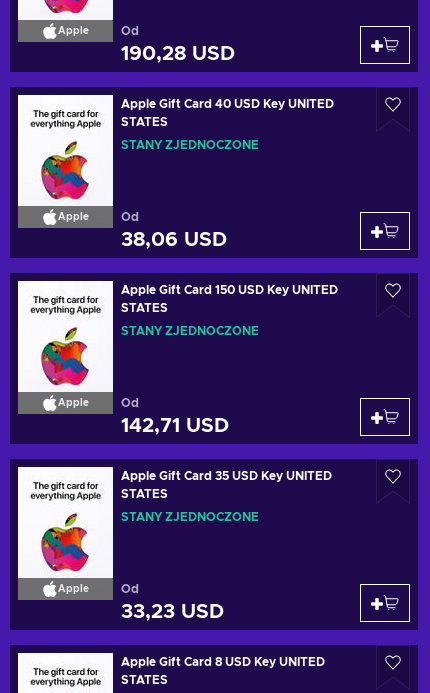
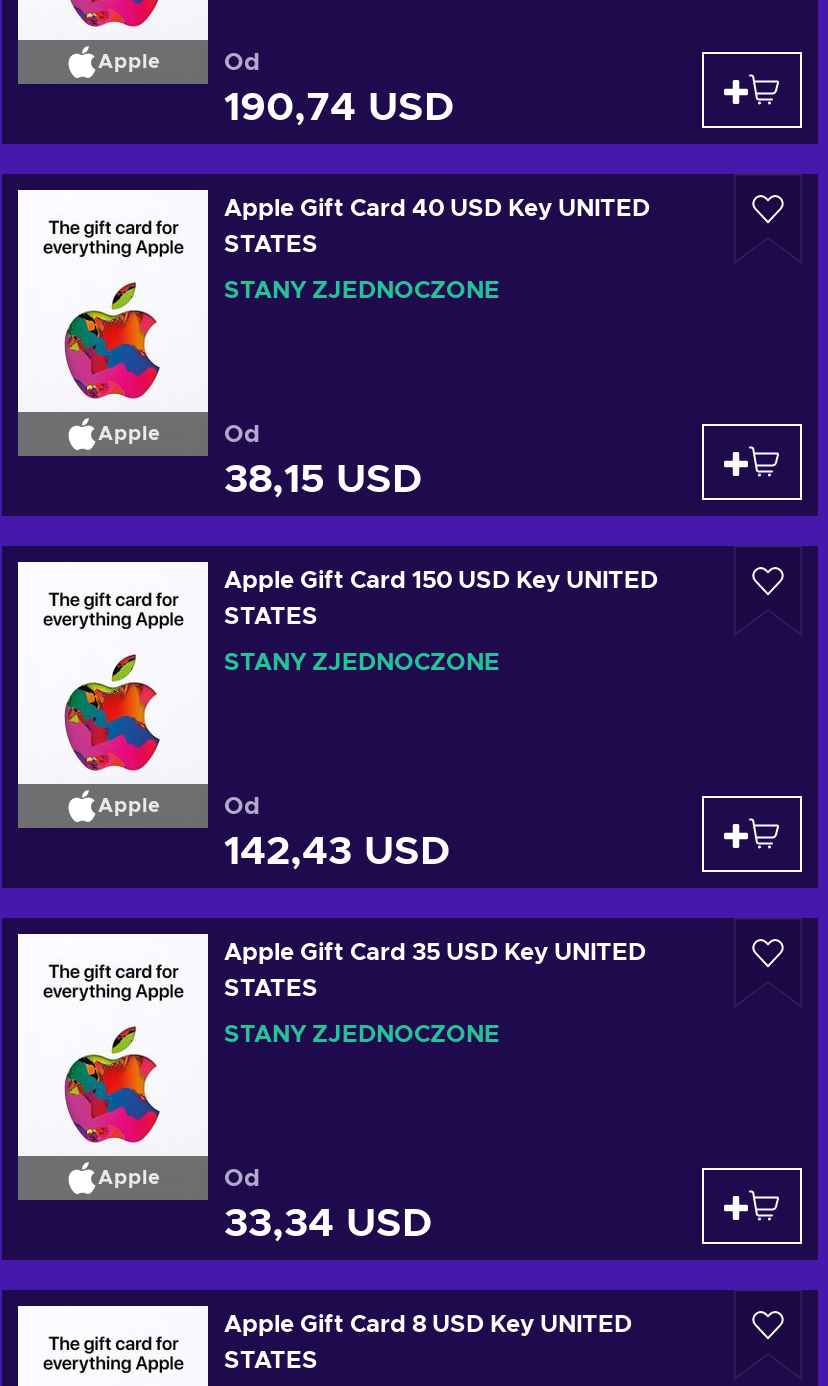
[121,44,235,64] 190,28 USD -> [224,88,454,128] 190,74 USD
[121,230,227,250] 38,06 USD -> [224,460,422,500] 38,15 USD
[121,416,229,436] 142,71 USD -> [224,832,450,872] 142,43 USD
[121,602,224,622] 33,23 USD -> [224,1204,432,1244] 33,34 USD

